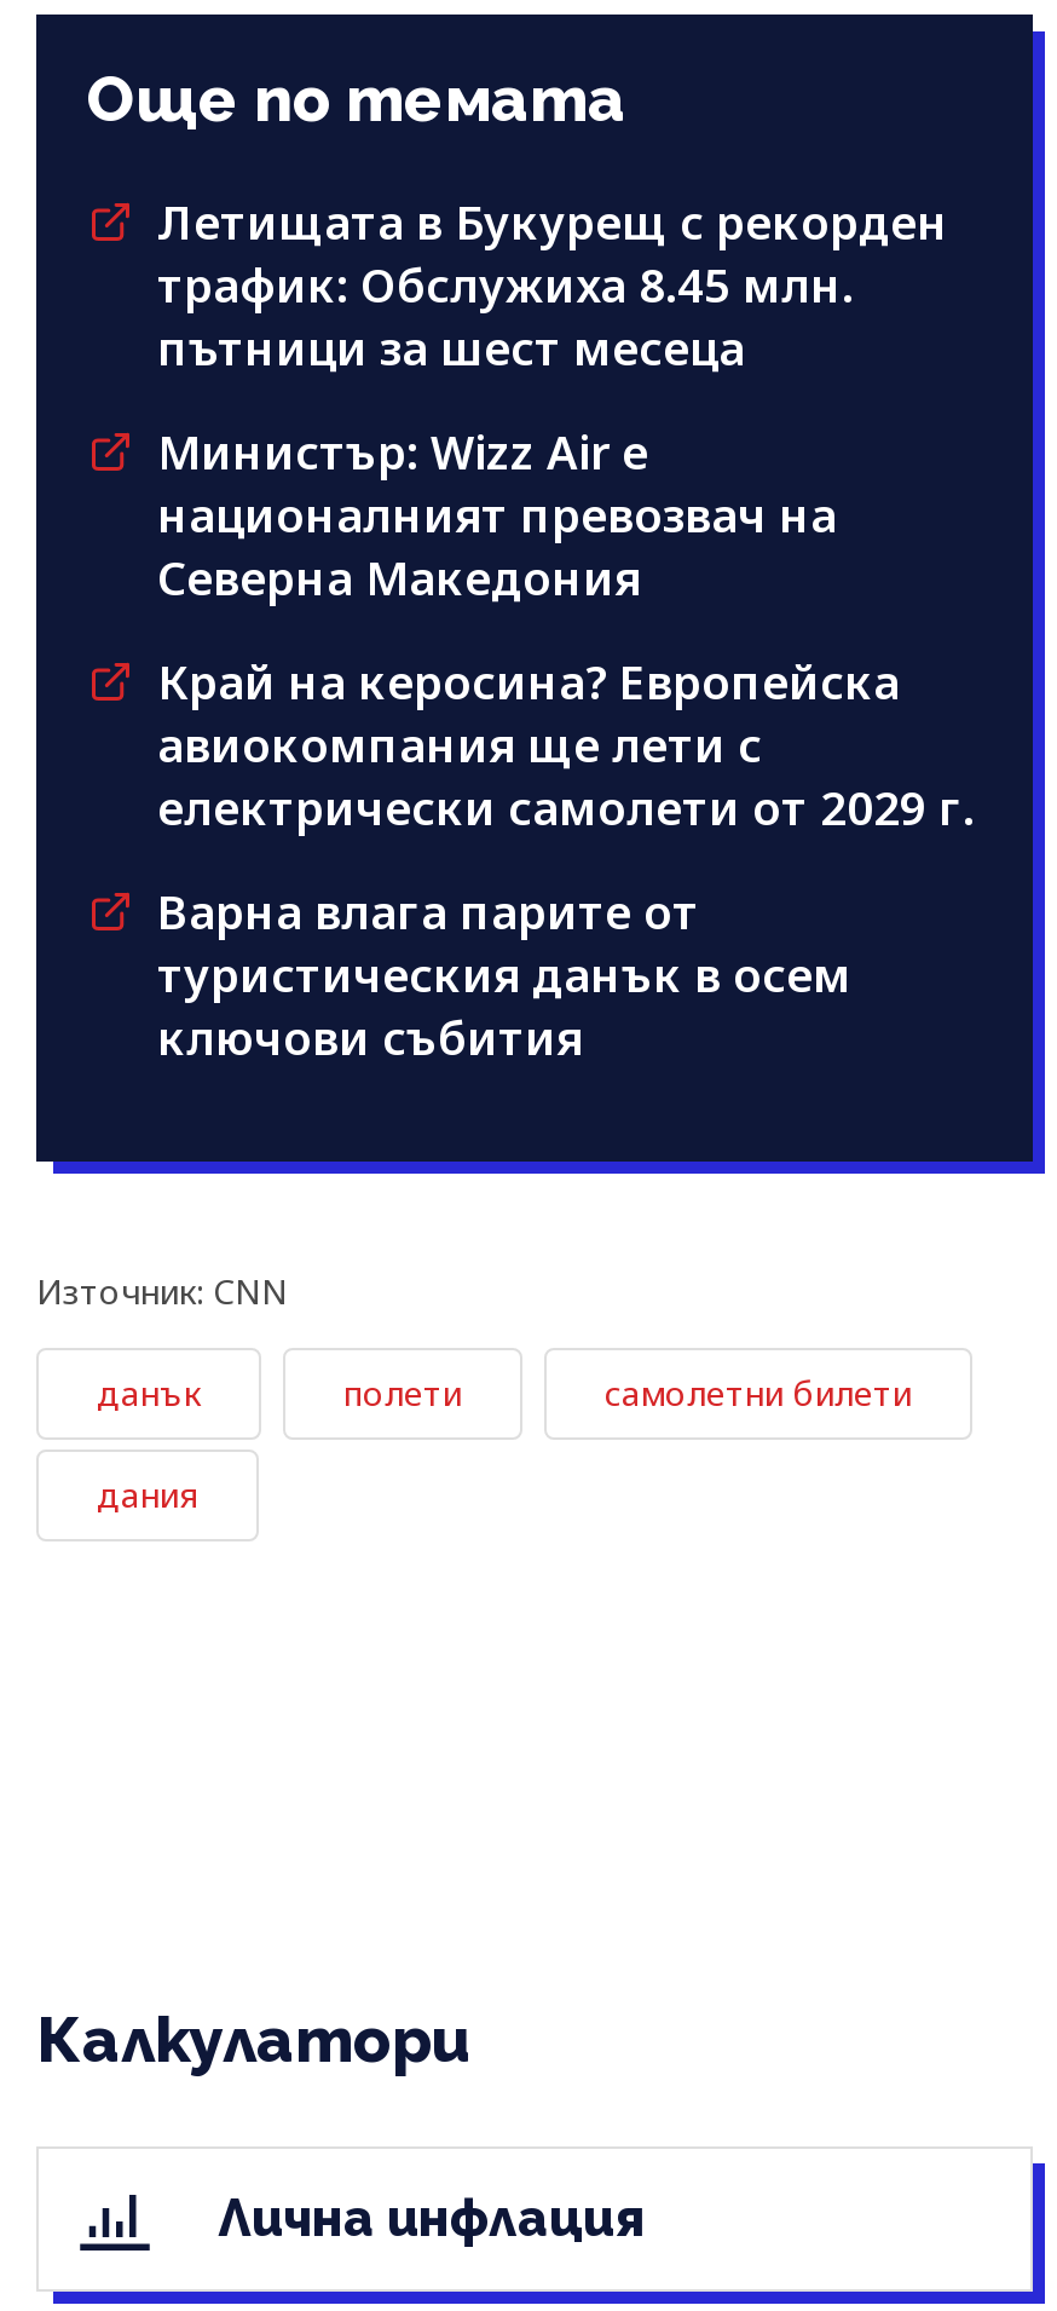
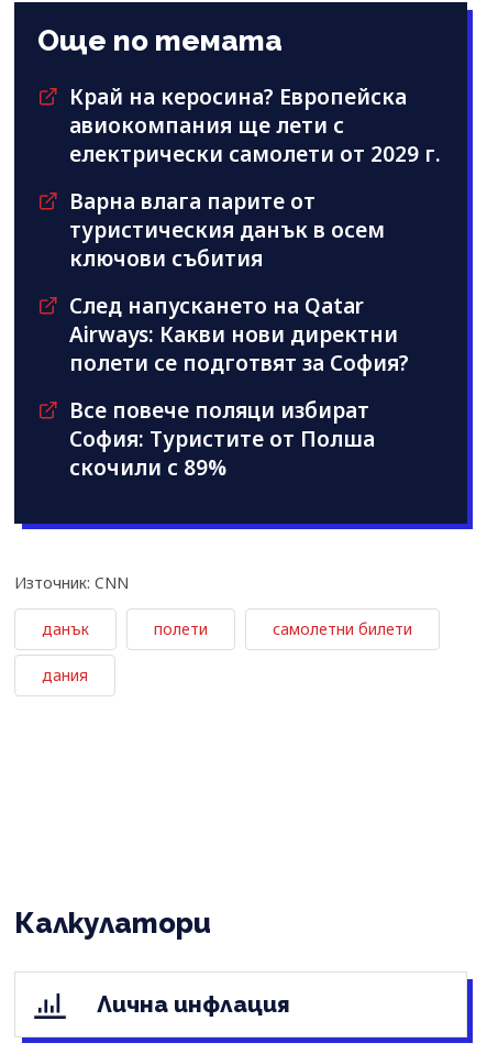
[157,192,948,611] Летищата в Букурещ с рекорден | трафик: Обслужиха 8.45 млн. | пътници за шест месеца | Министър: Wizz Air е | националният превозвач на | Северна Македония -> none
moved [157,652,975,1071] -> [69,83,441,273]: Край на керосина? Европейска | авиокомпания ще лети с | електрически самолети от 2029 г. | Варна влага парите от | туристическия данък в осем | ключови събития
none -> [69,292,409,482] След напускането на Qatar | Airways: Какви нови директни | полети се подготвят за София? | Все повече поляци избират | София: Туристите от Полша | скочили с 89%

